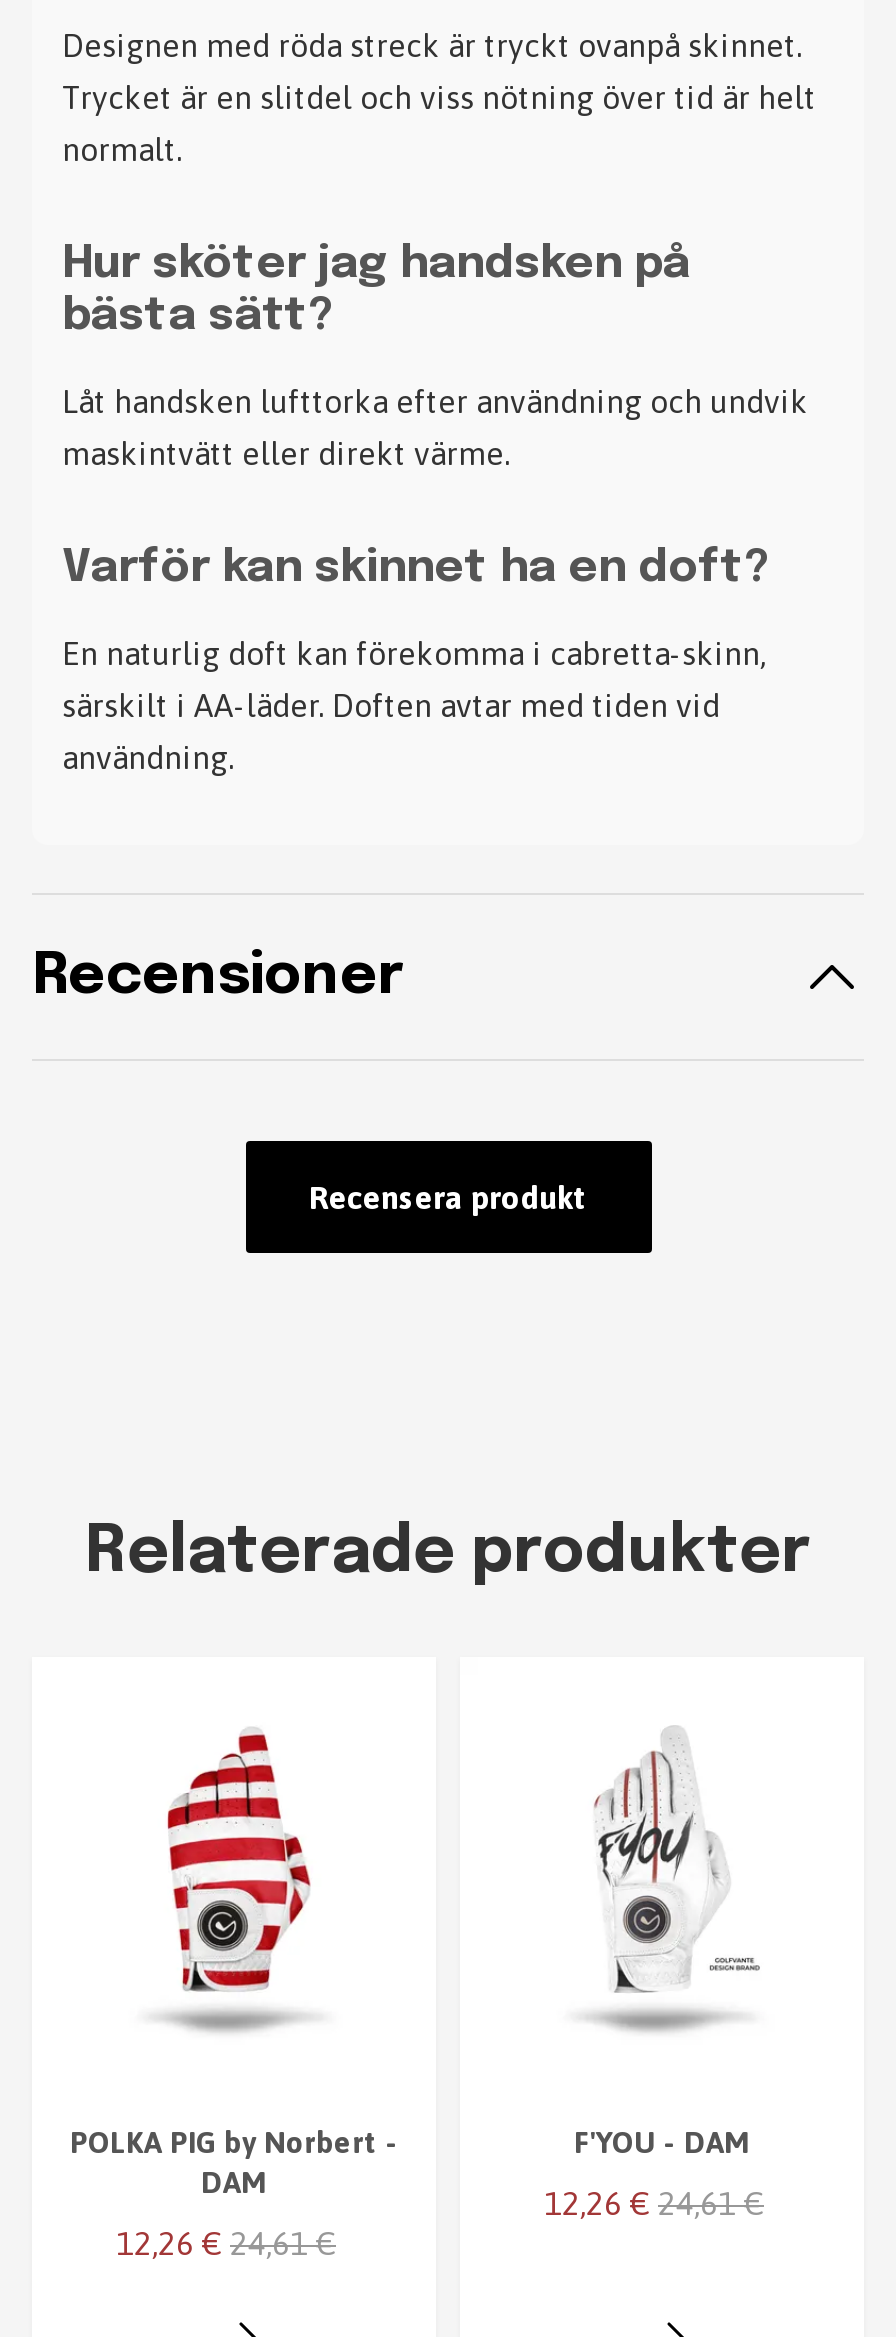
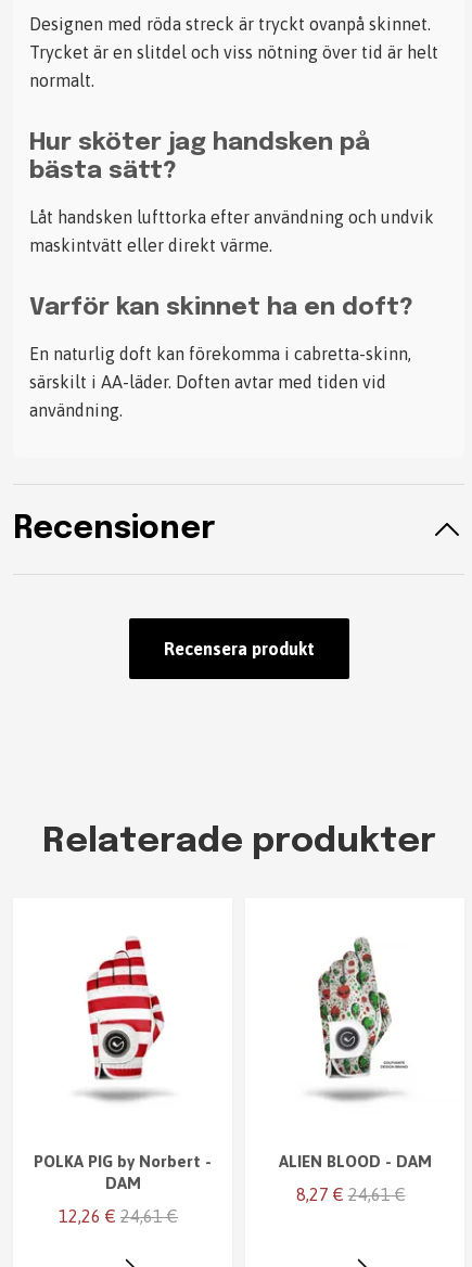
[596,1733,726,1987] [image] -> [318,938,391,1077] [image]
[574,2125,750,2159] F'YOU - DAM -> [278,1152,431,1170] ALIEN BLOOD - DAM
[544,2185,764,2221] 12,26 € 24,61 € -> [296,1185,405,1204] 8,27 € 24,61 €

